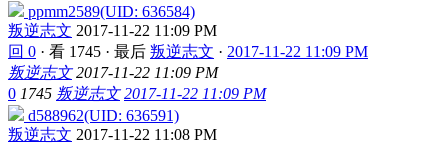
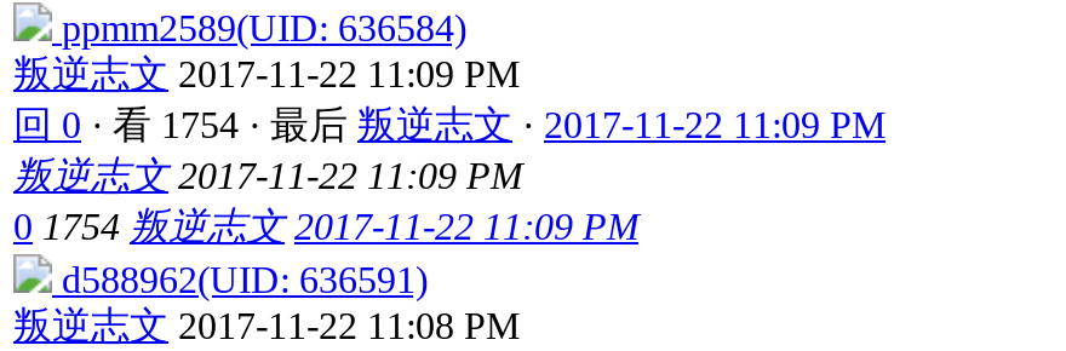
[8,43,368,60] 回 0 · 看 1745 · 最后叛逆志文· 2017-11-22 11:09 PM -> [13,104,886,145] 回 0 · 看 1754 · 最后叛逆志文· 2017-11-22 11:09 PM
[8,85,266,102] 0 1745 叛逆志文 2017-11-22 11:09 PM -> [13,206,638,247] 0 1754 叛逆志文 2017-11-22 11:09 PM

